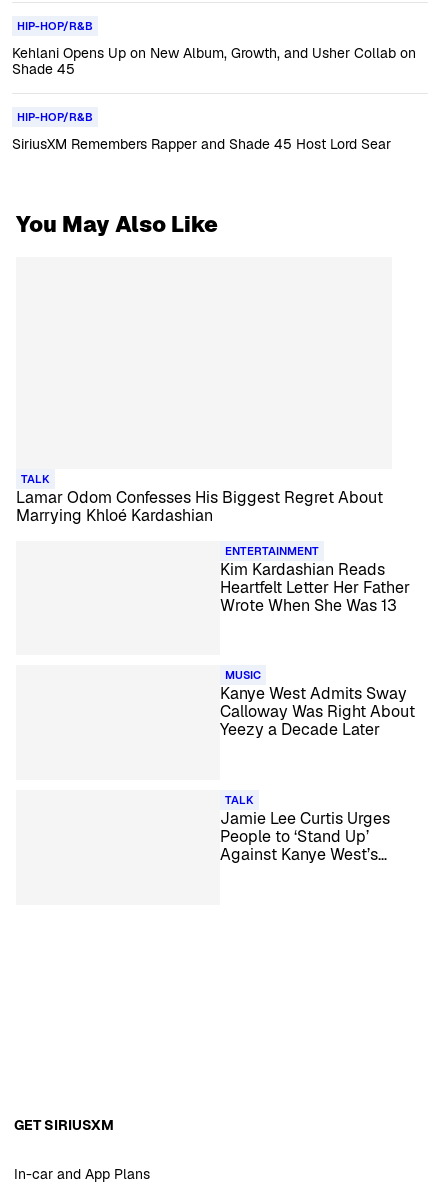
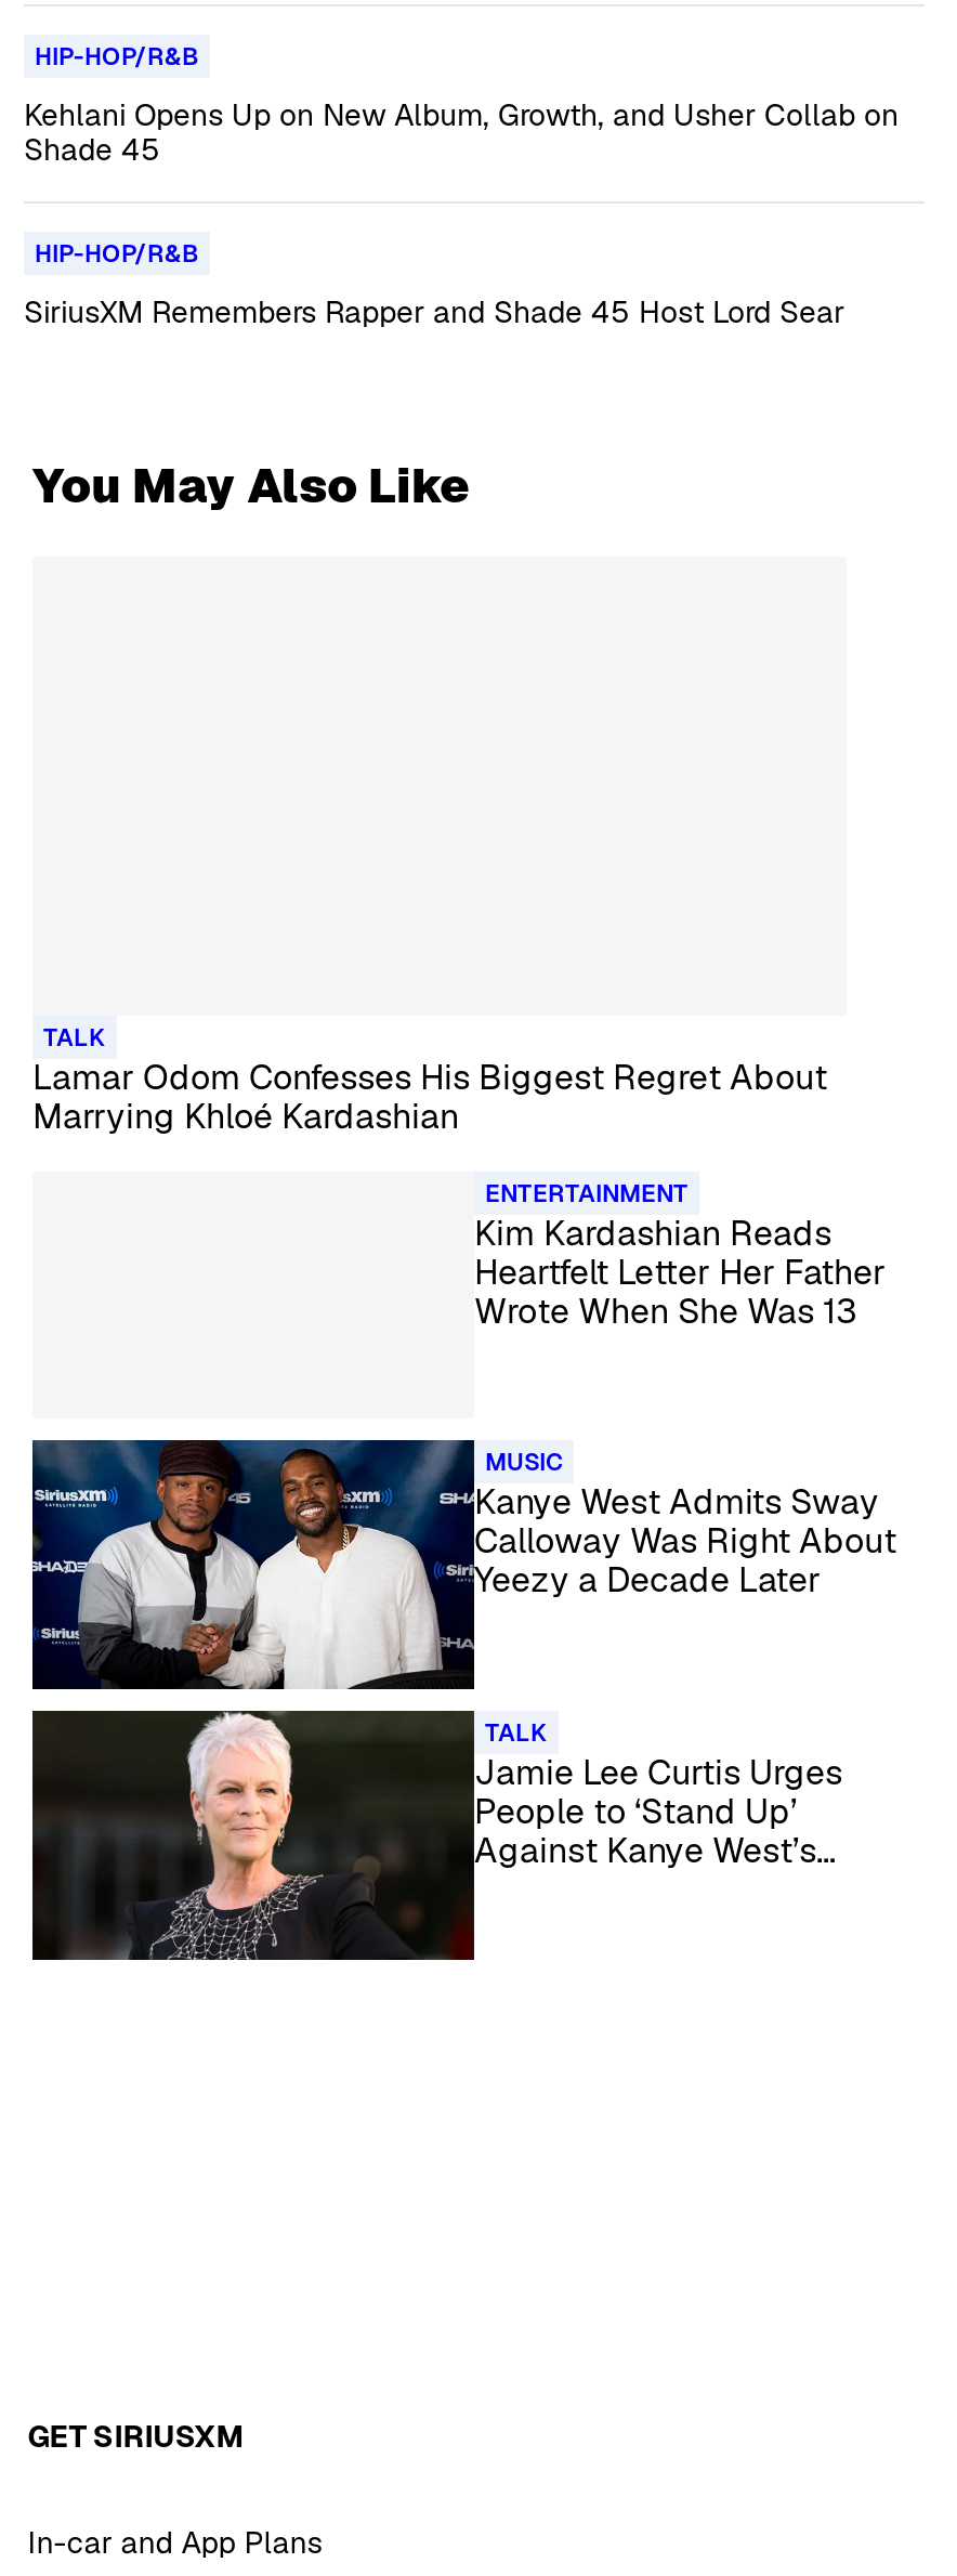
none -> [30,1438,476,1691] [image]
none -> [30,1709,476,1962] [image]

